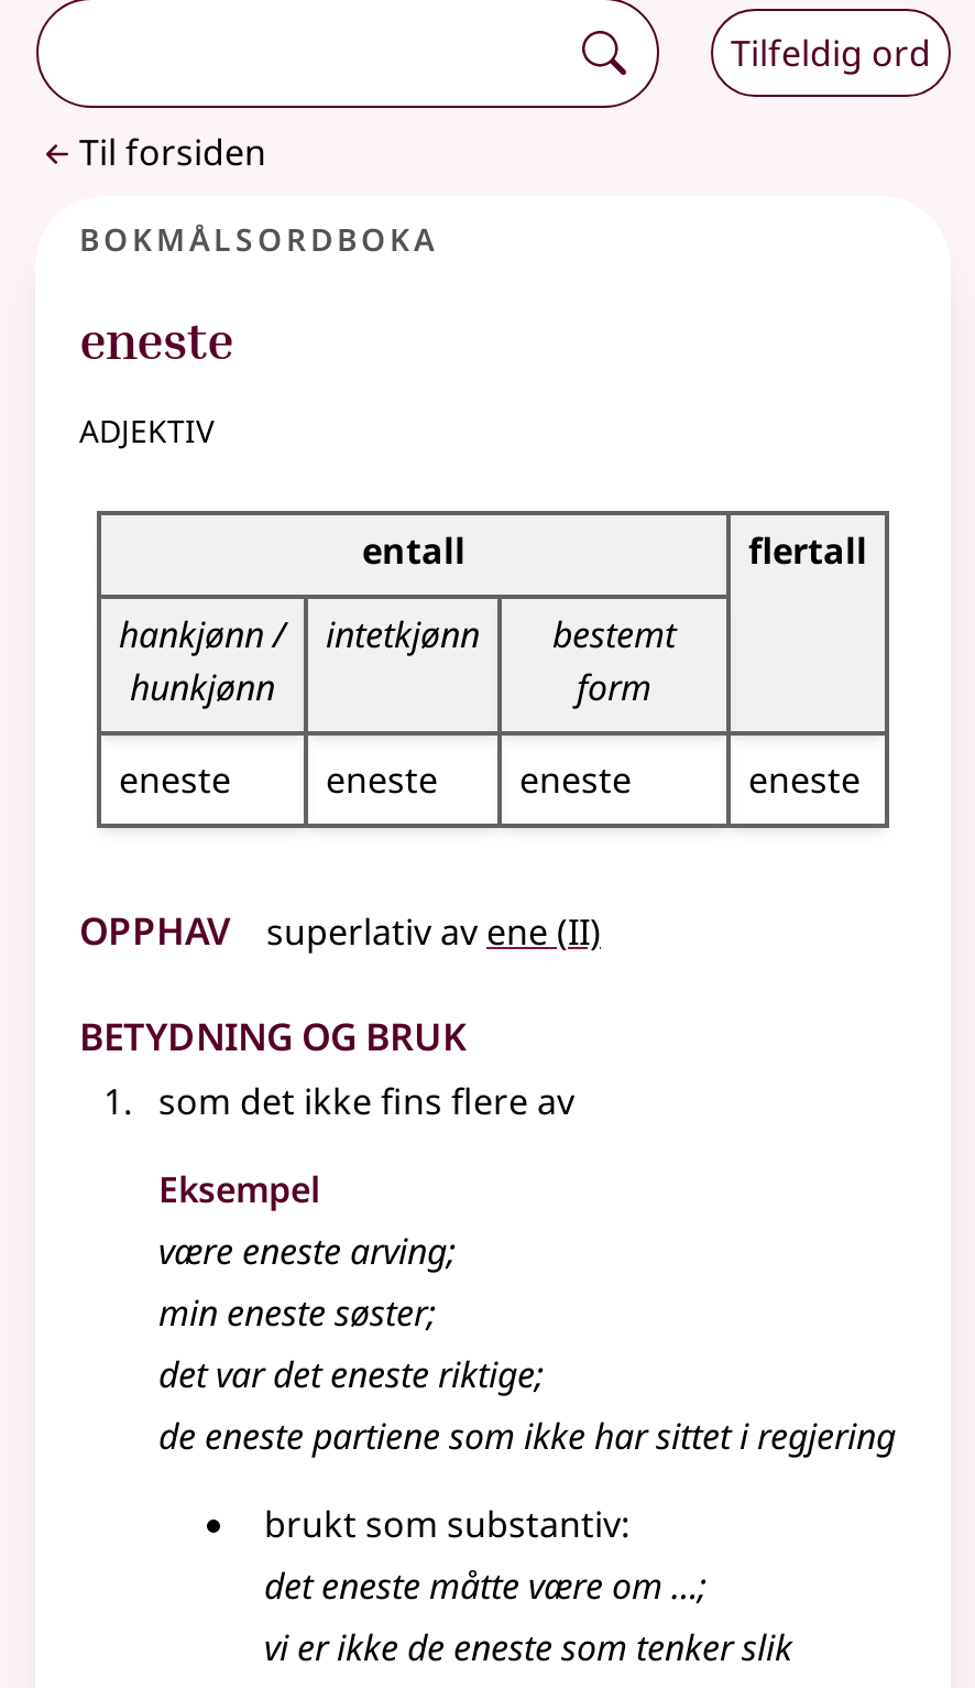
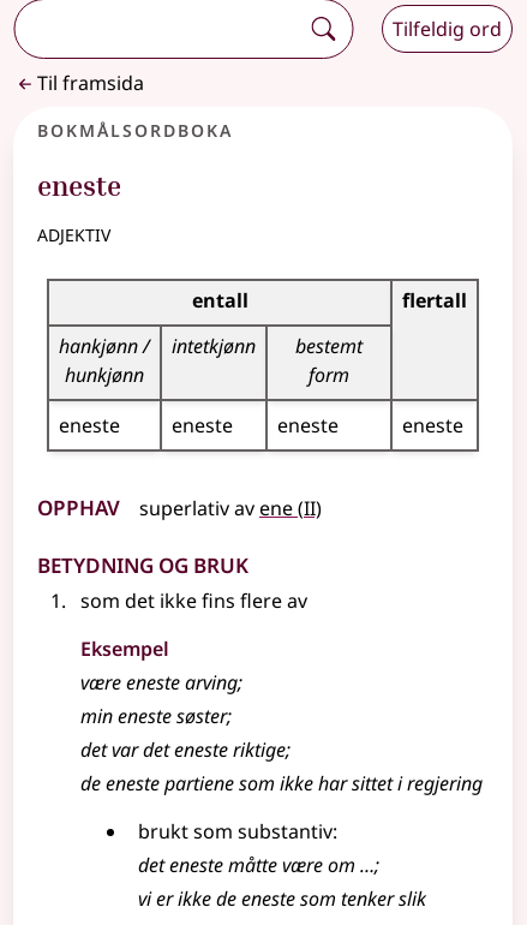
[79,128,266,177] Til forsiden -> [37,70,144,96] Til framsida

